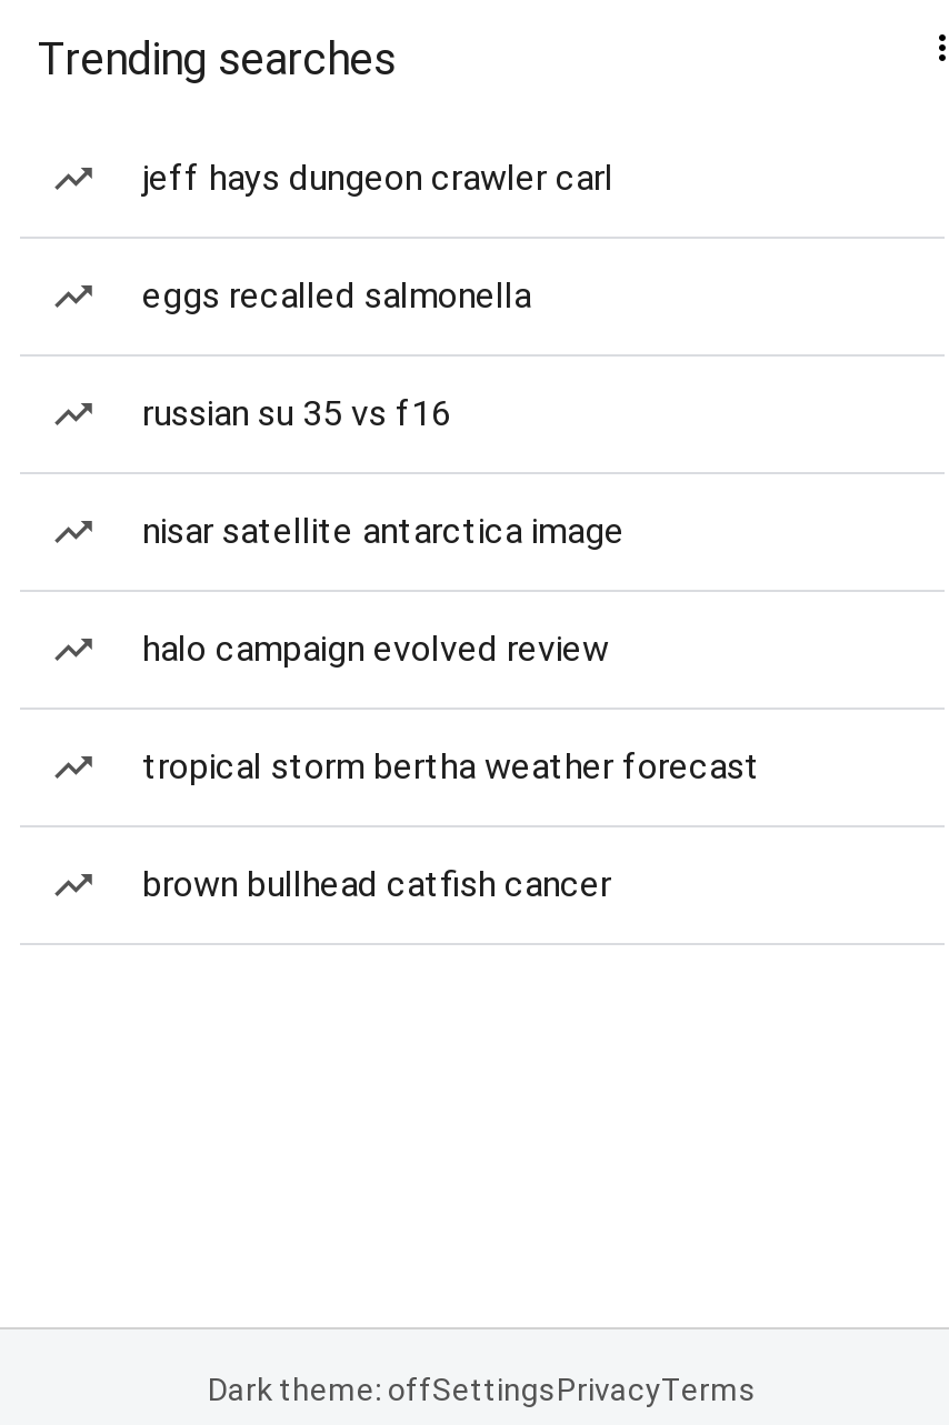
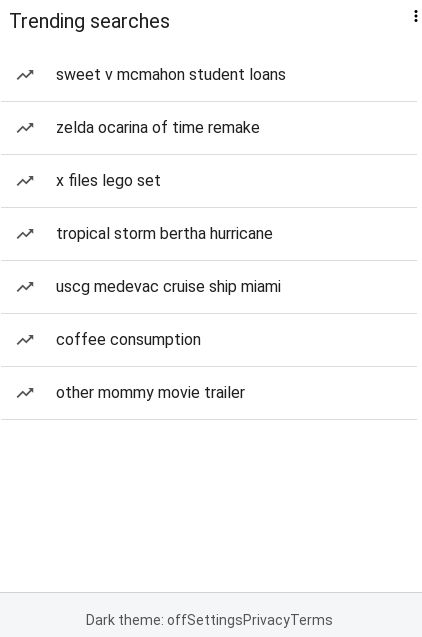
[142,157,613,199] jeff hays dungeon crawler carl -> [56,65,286,84] sweet v mcmahon student loans
[142,274,531,317] eggs recalled salmonella -> [56,118,260,137] zelda ocarina of time remake
[142,392,451,434] russian su 35 vs f16 -> [56,171,161,190] x files lego set
[142,510,625,552] nisar satellite antarctica image -> [56,224,273,243] tropical storm bertha hurricane
[142,628,609,670] halo campaign evolved review -> [56,277,281,296] uscg medevac cruise ship miami
[142,745,760,787] tropical storm bertha weather forecast -> [56,330,201,349] coffee consumption
[142,863,611,905] brown bullhead catfish cancer -> [56,383,245,402] other mommy movie trailer

